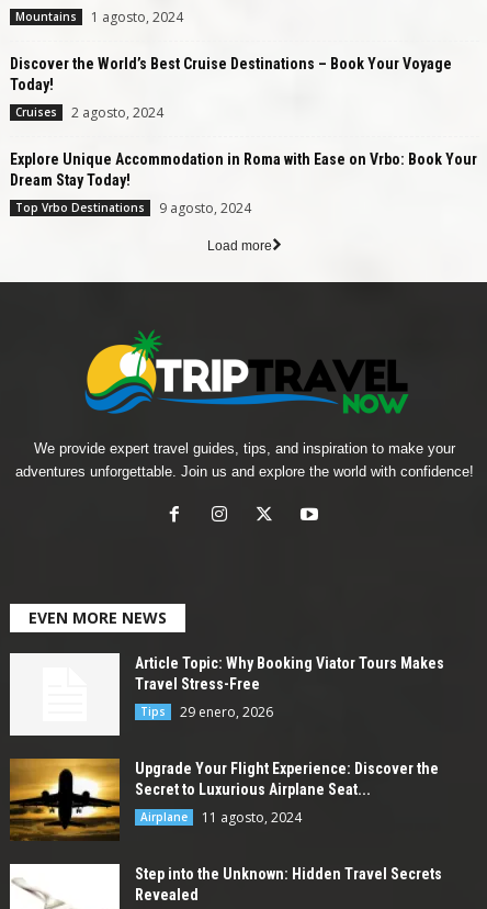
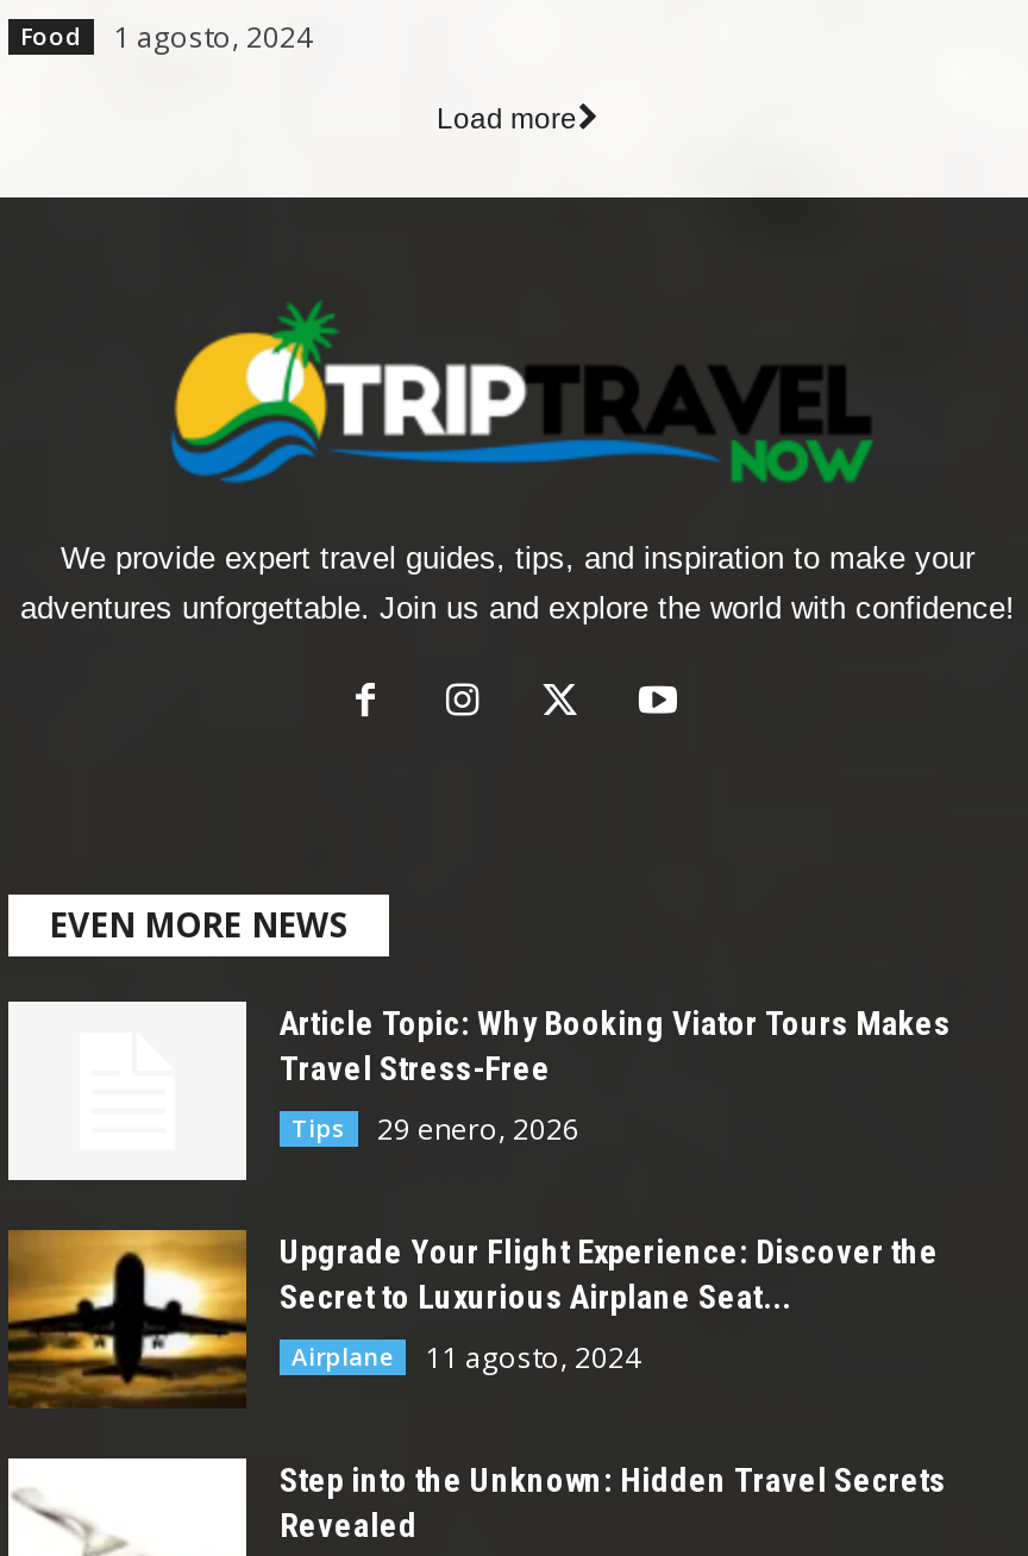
[15,9,77,24] Mountains -> [20,19,82,52] Food
[10,55,477,217] Discover the World’s Best Cruise Destinations – Book Your Voyage | Today! | Cruises | 2 agosto, 2024 | Explore Unique Accommodation in Roma with Ease on Vrbo: Book Your | Dream Stay Today! | Top Vrbo Destinations | 9 agosto, 2024 -> none

